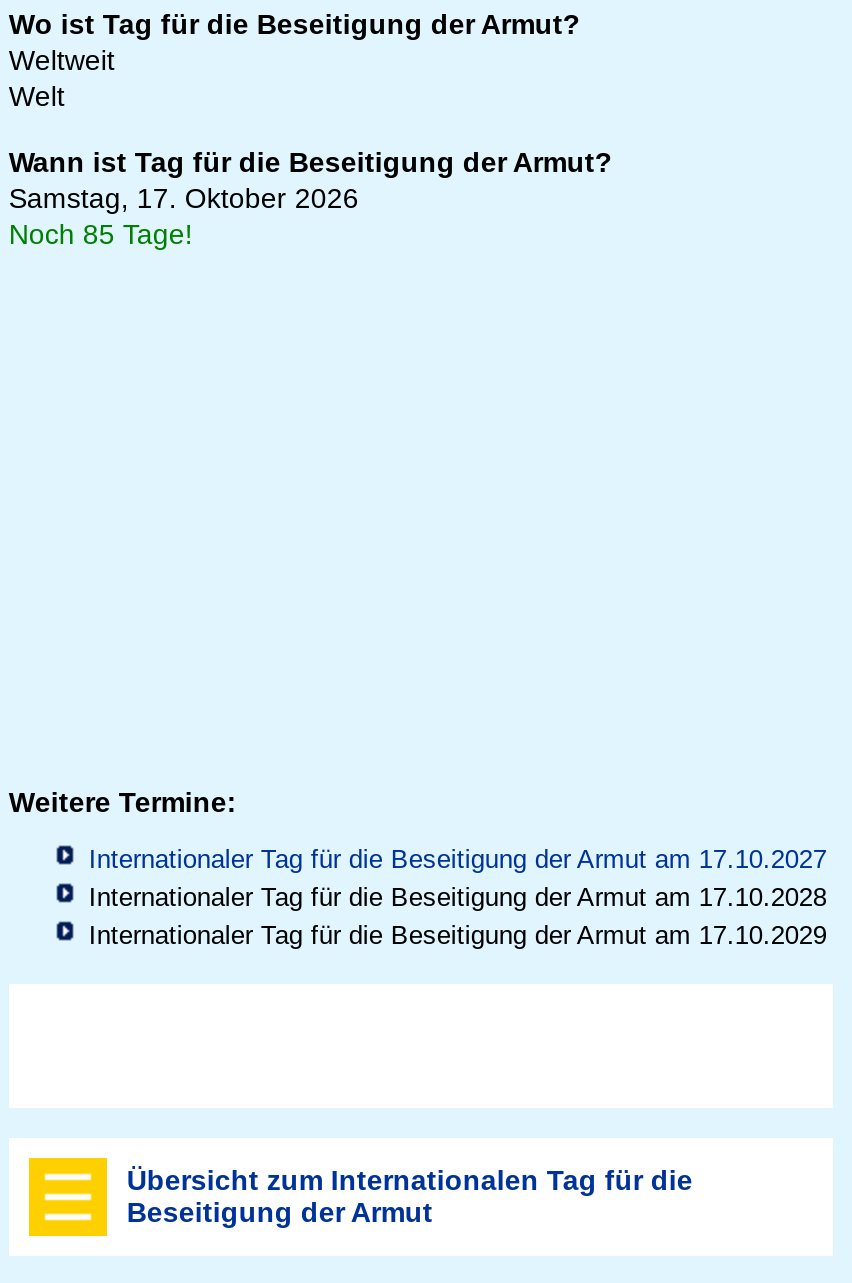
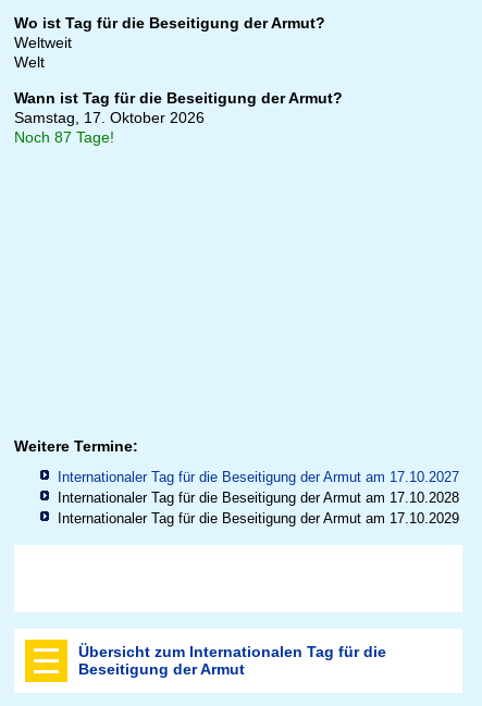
[9,219,193,251] Noch 85 Tage! -> [14,129,114,146] Noch 87 Tage!

